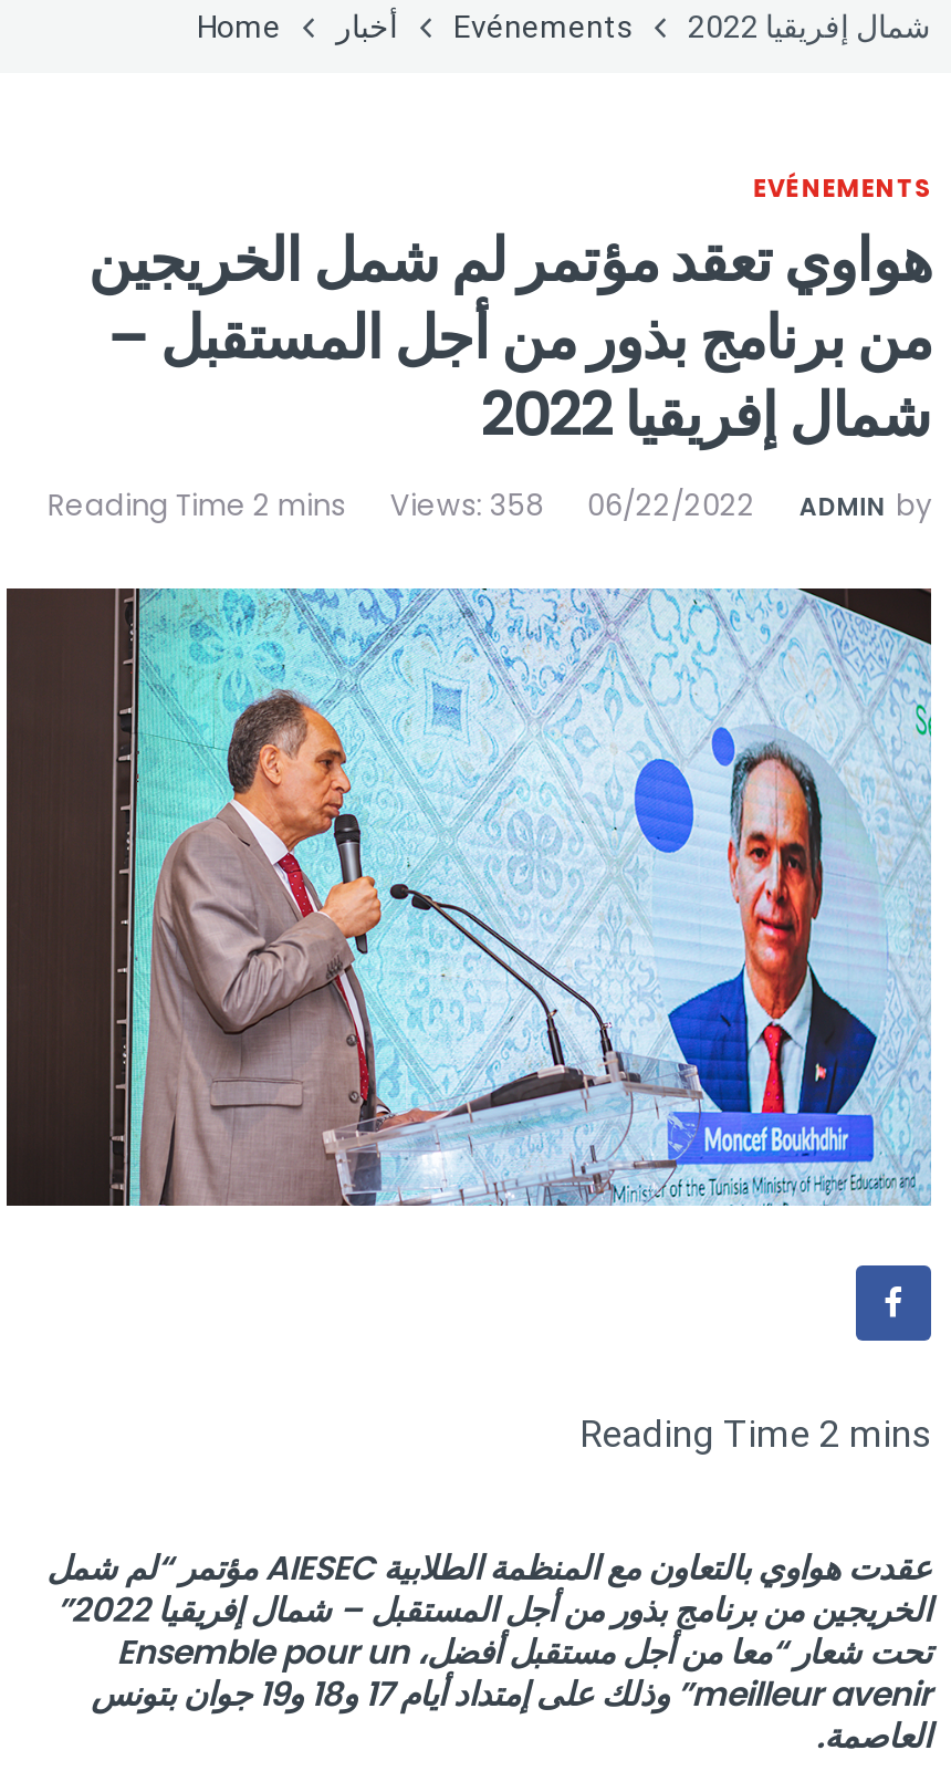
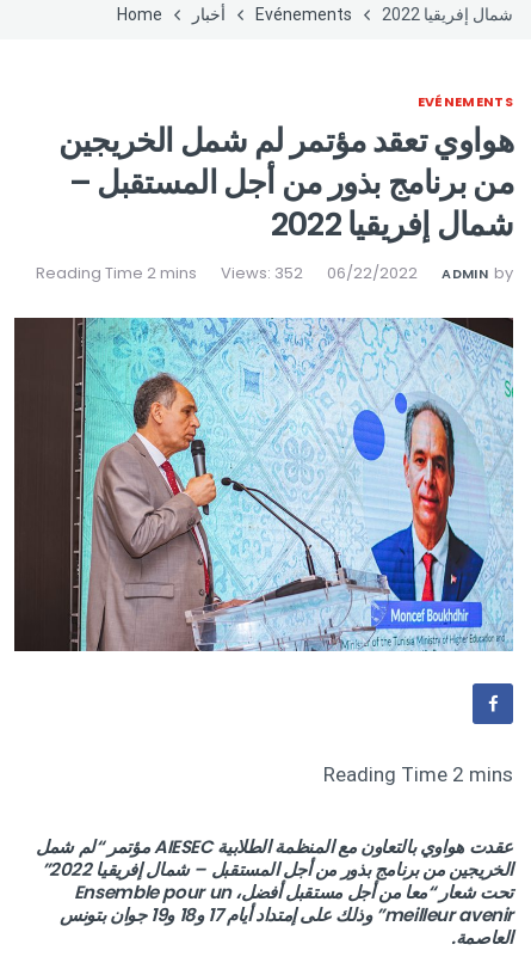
[390,485,931,527] Views: 358 06/22/2022 ADMIN by -> [221,262,513,284] Views: 352 06/22/2022 ADMIN by

